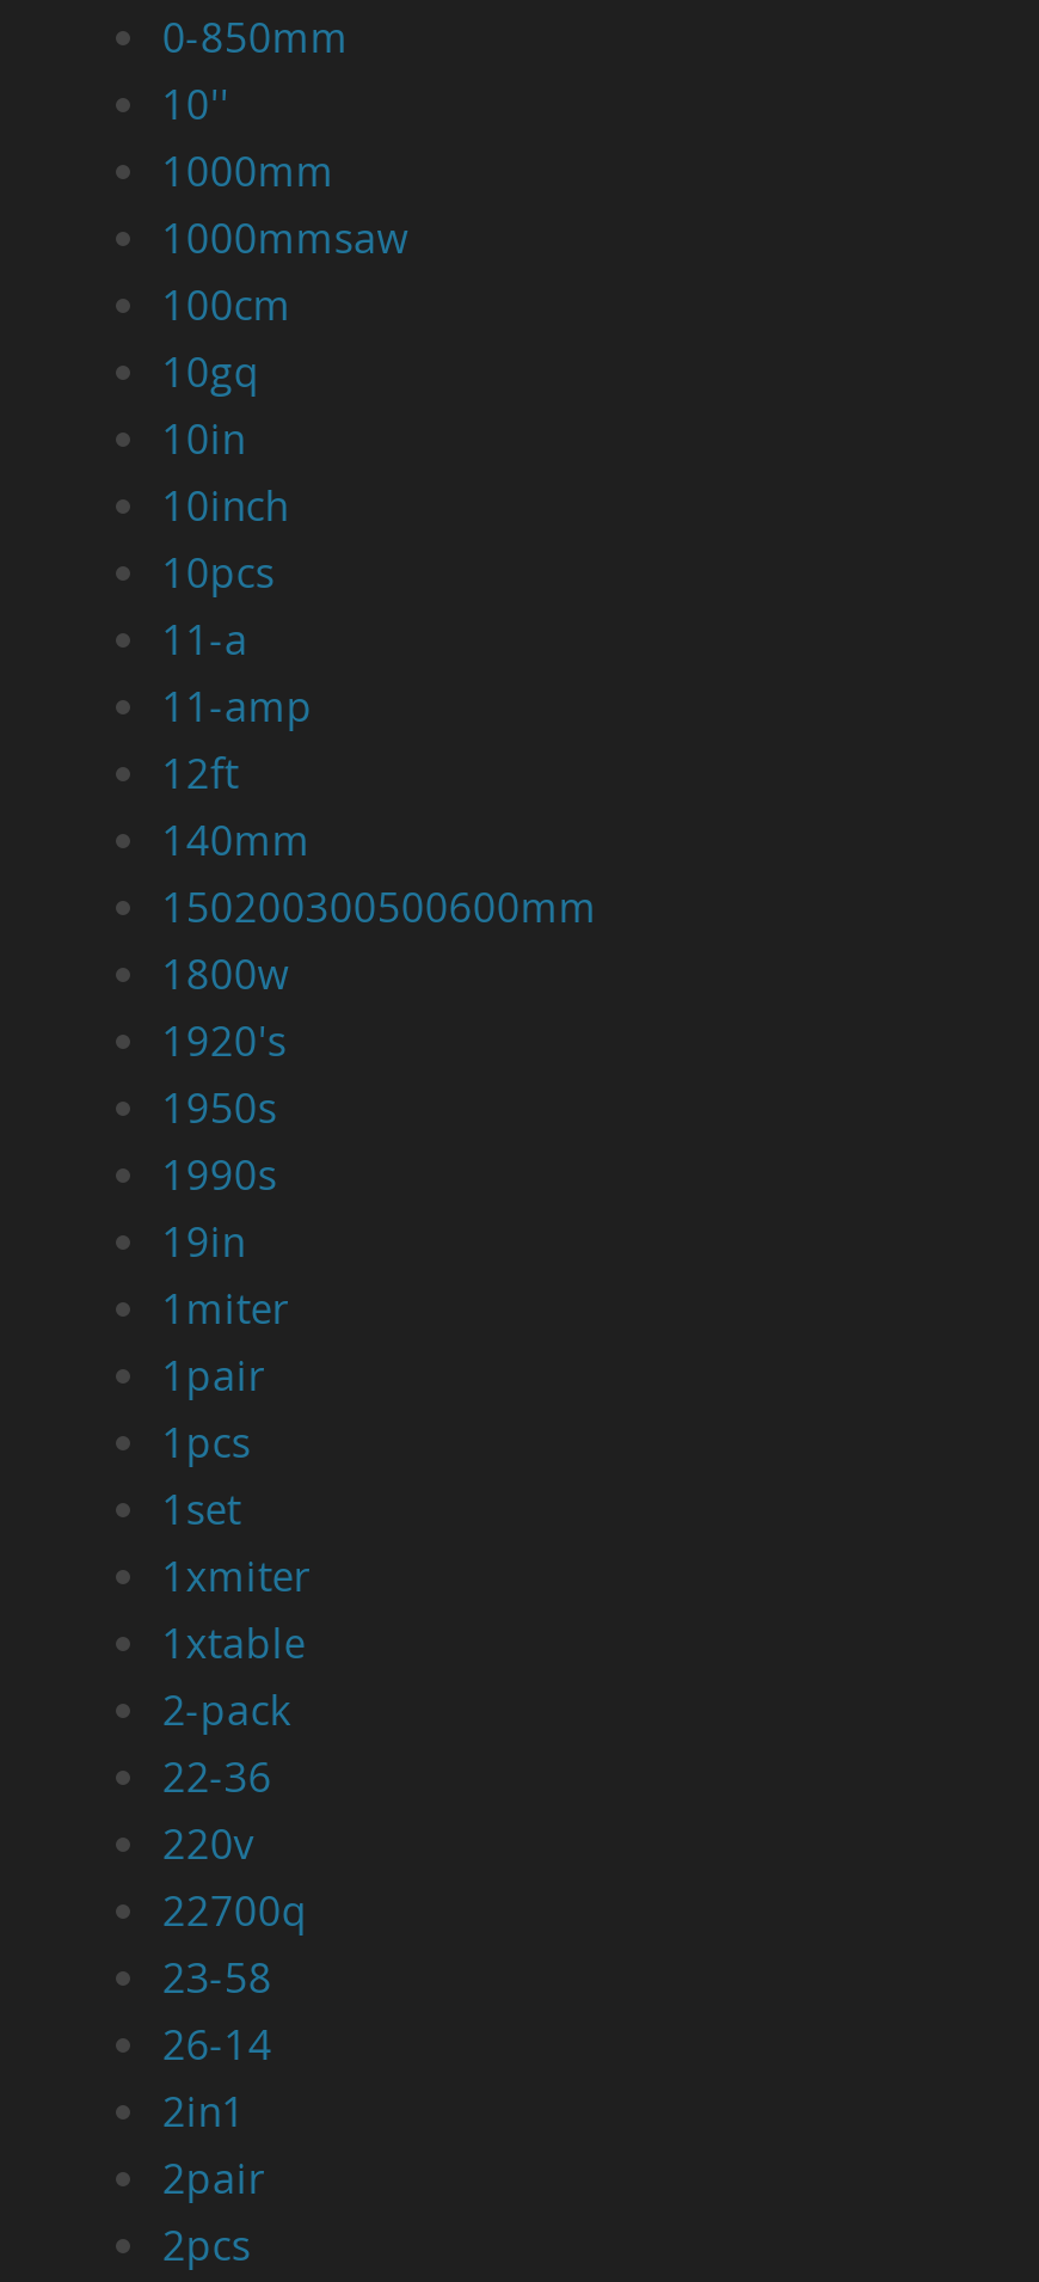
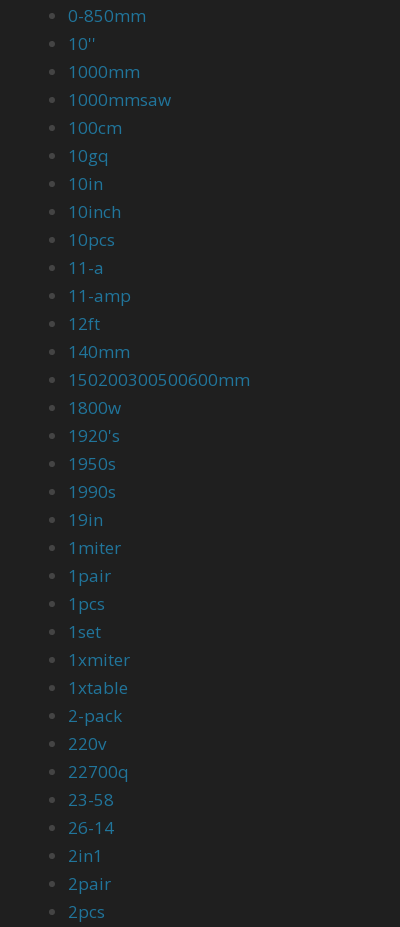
[162,1749,272,1804] 22-36 -> none

